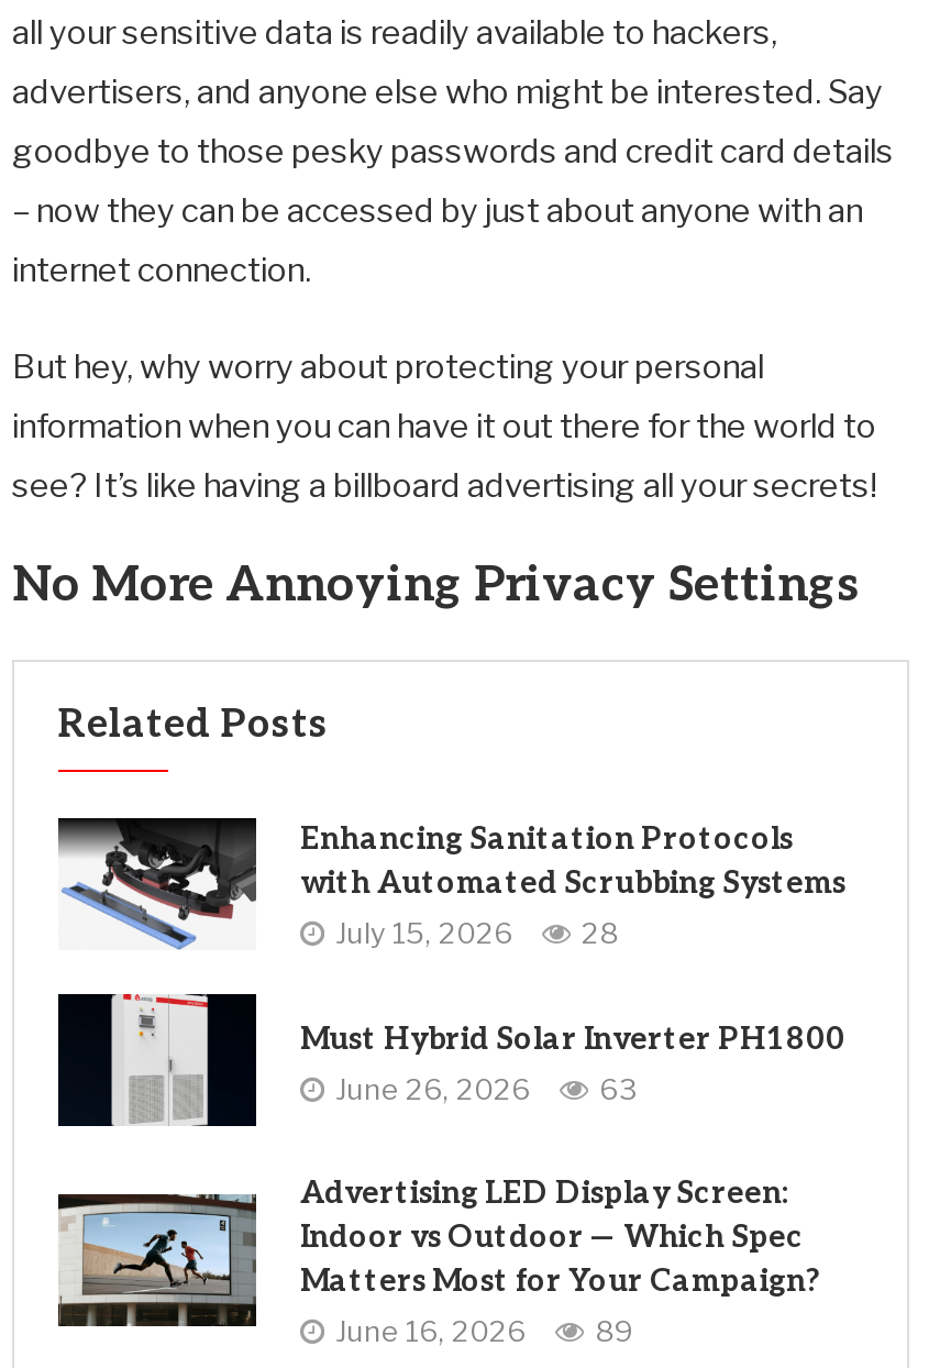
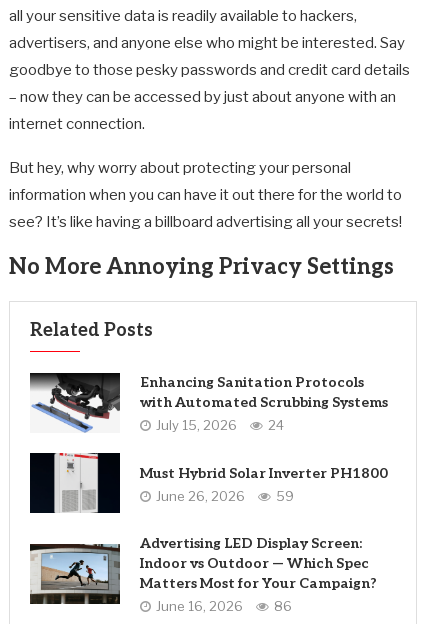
[335,915,619,950] July 15, 2026 28 -> [156,417,284,433] July 15, 2026 24
[335,1070,637,1105] June 26, 2026 63 -> [156,487,294,503] June 26, 2026 59
[335,1313,634,1348] June 16, 2026 89 -> [156,598,292,614] June 16, 2026 86

